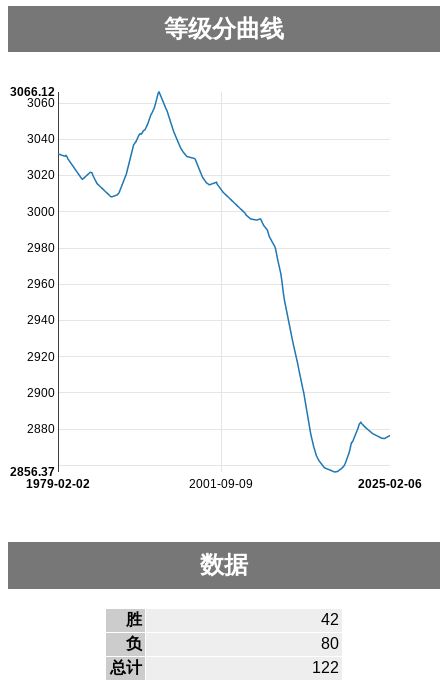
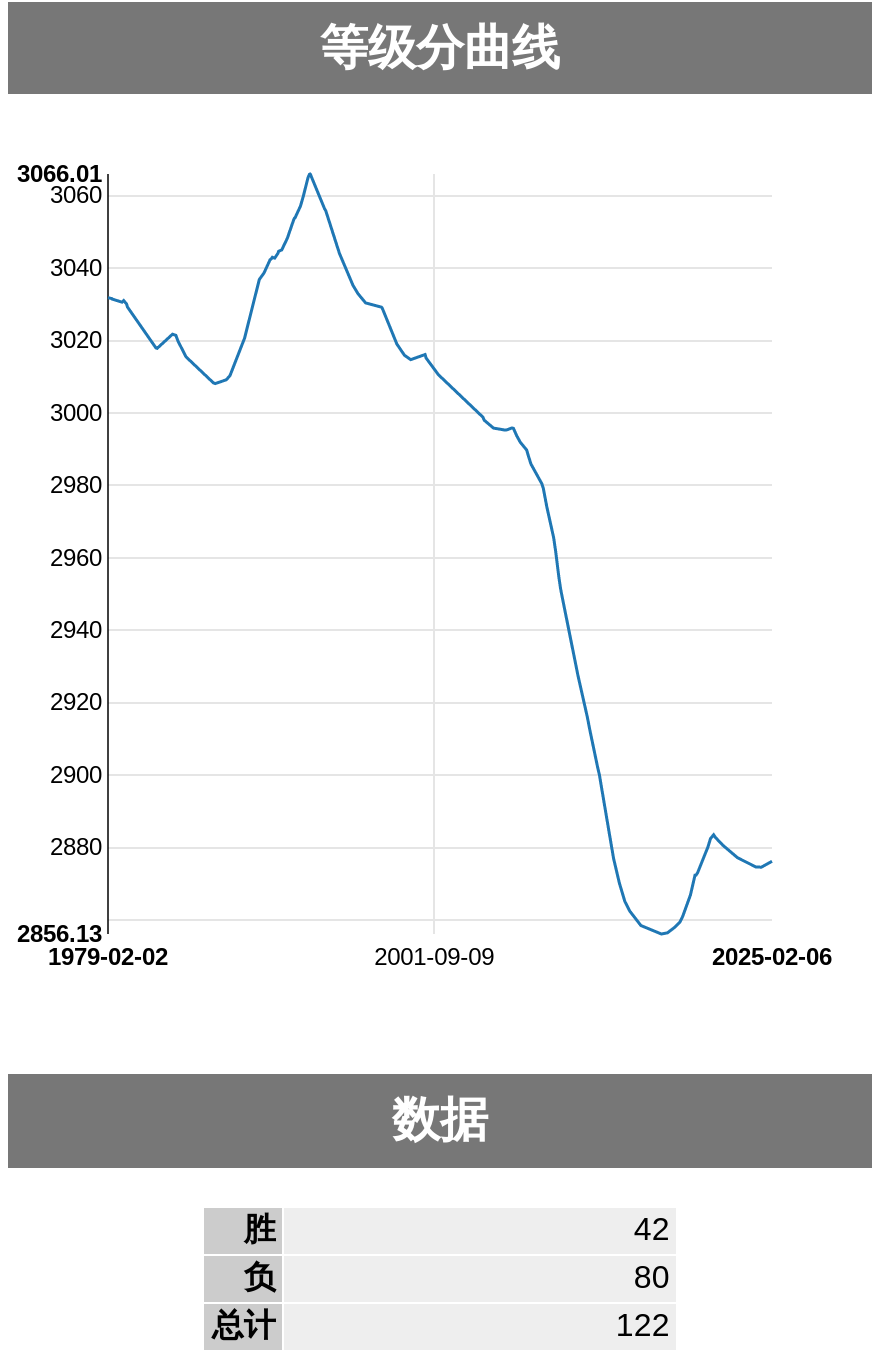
[10,85,55,99] 3066.12 -> [17,160,102,187] 3066.01
[10,465,55,479] 2856.37 -> [17,920,102,947] 2856.13

